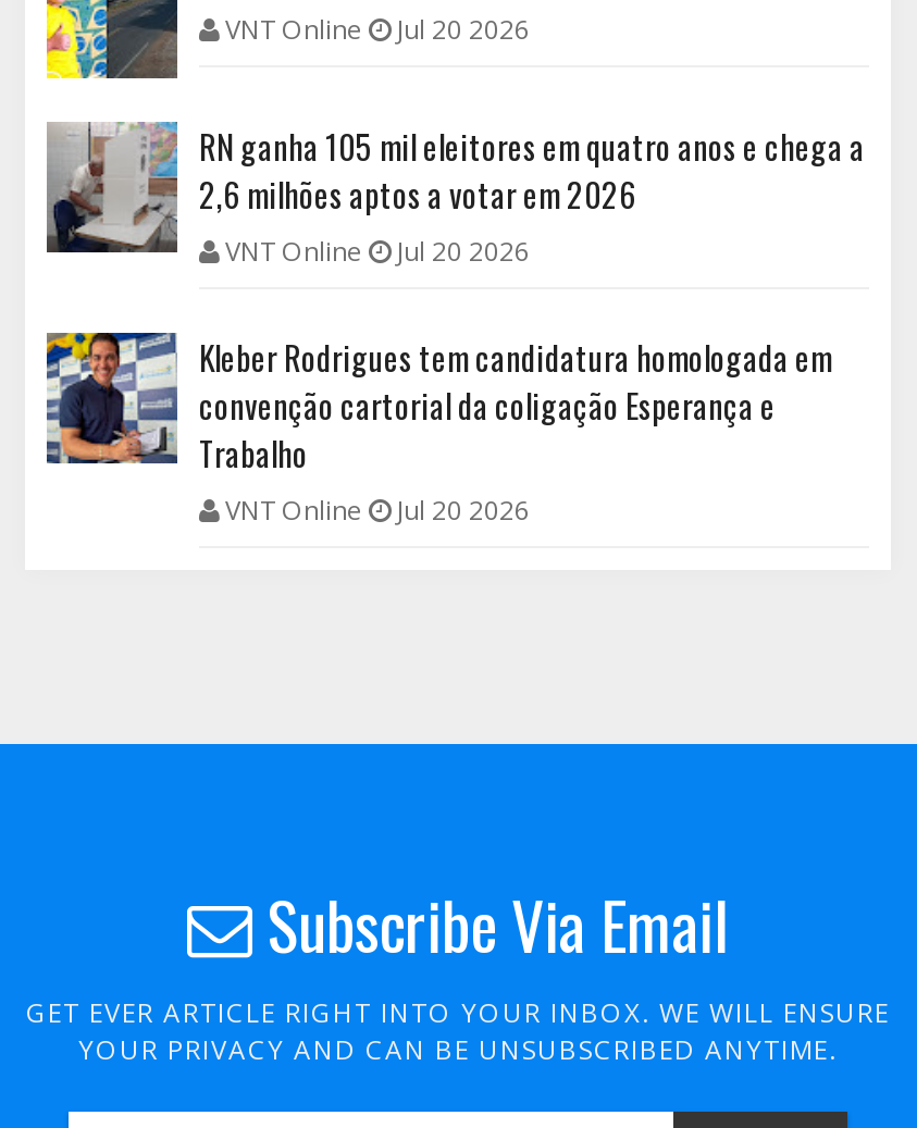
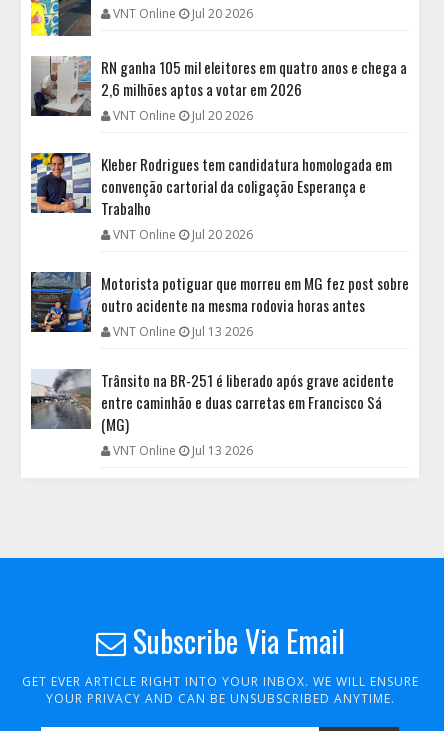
none -> [30,271,409,459] [image] | Motorista potiguar que morreu em MG fez post sobre | outro acidente na mesma rodovia horas antes | VNT Online | Jul 13 2026 | Trânsito na BR-251 é liberado após grave acidente | entre caminhão e duas carretas em Francisco Sá | (MG) | VNT Online | Jul 13 2026
none -> [31,369,87,429] [image]

